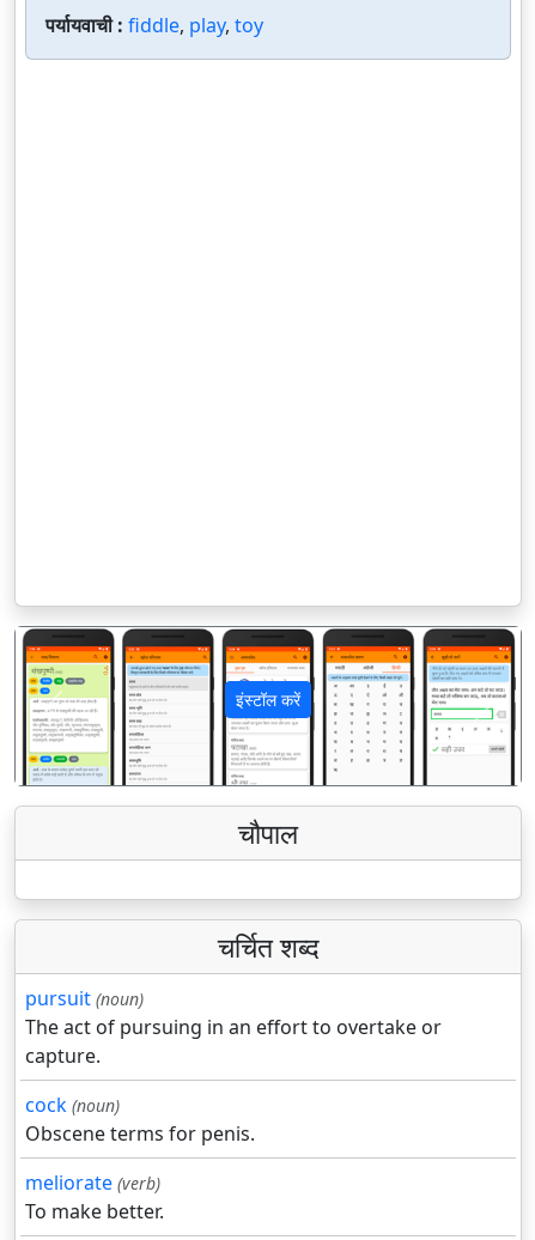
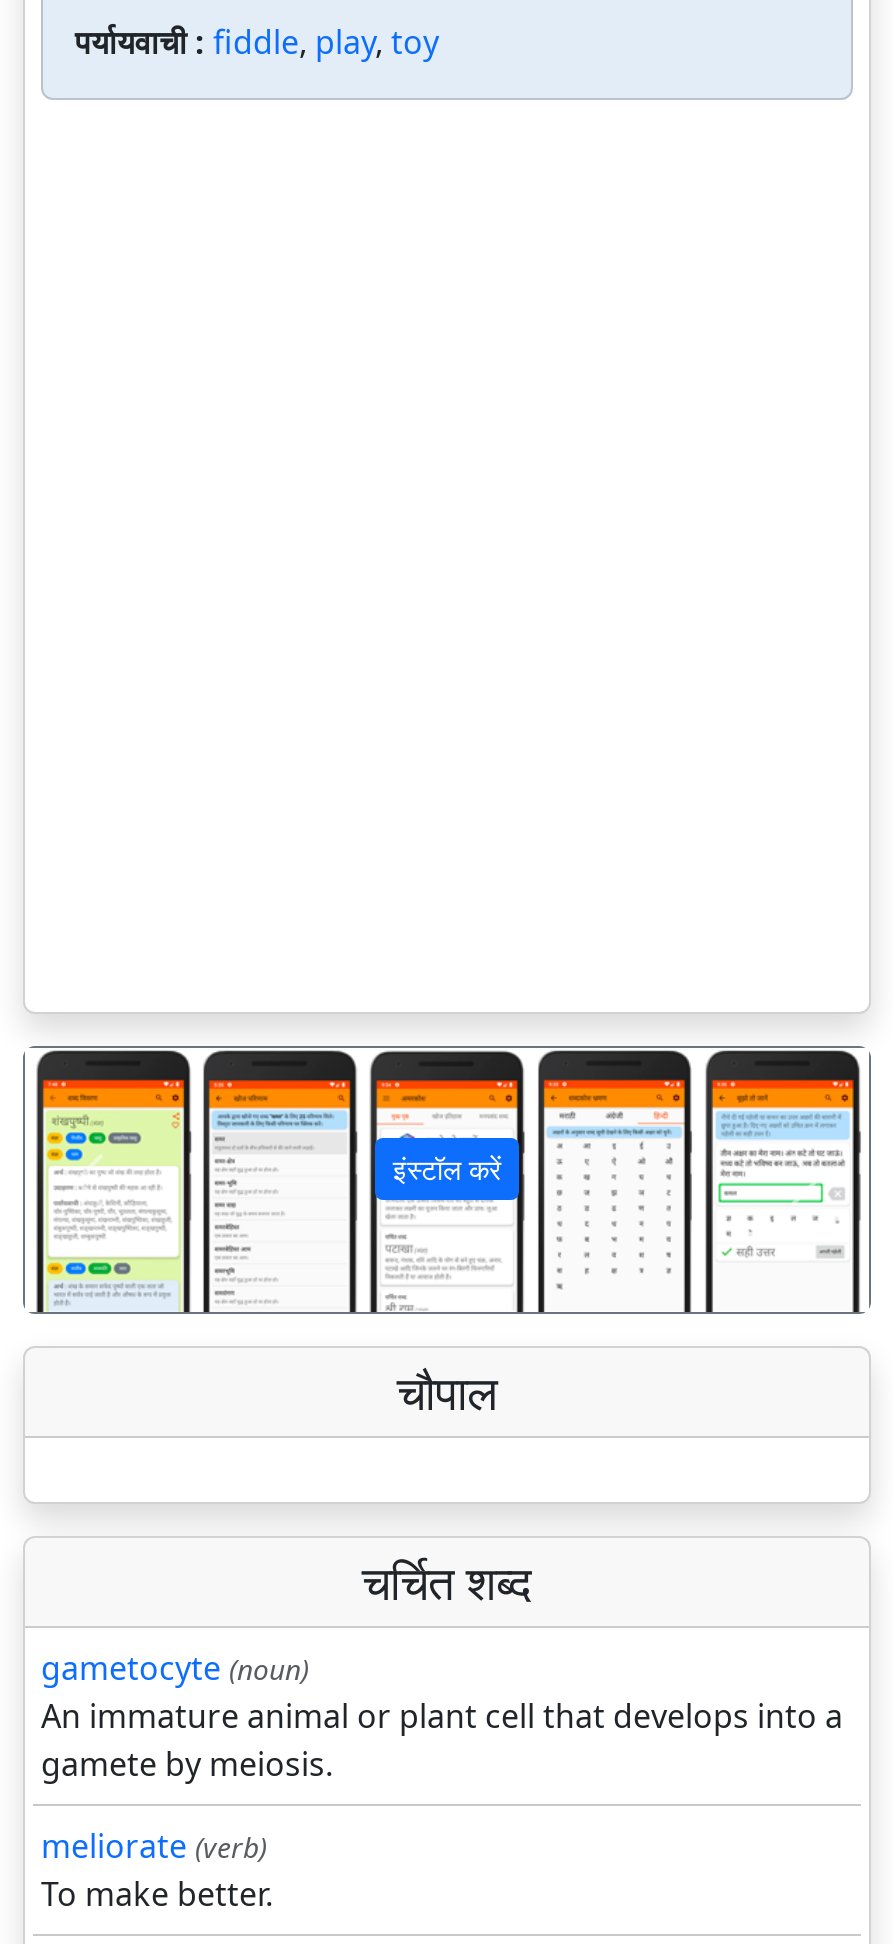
[25,985,442,1147] pursuit (noun) | The act of pursuing in an effort to overtake or | capture. | cock (noun) | Obscene terms for penis. -> [41,1646,843,1786] gametocyte (noun) | An immature animal or plant cell that develops into a | gamete by meiosis.

